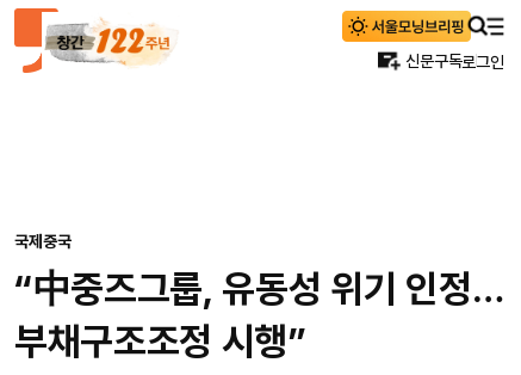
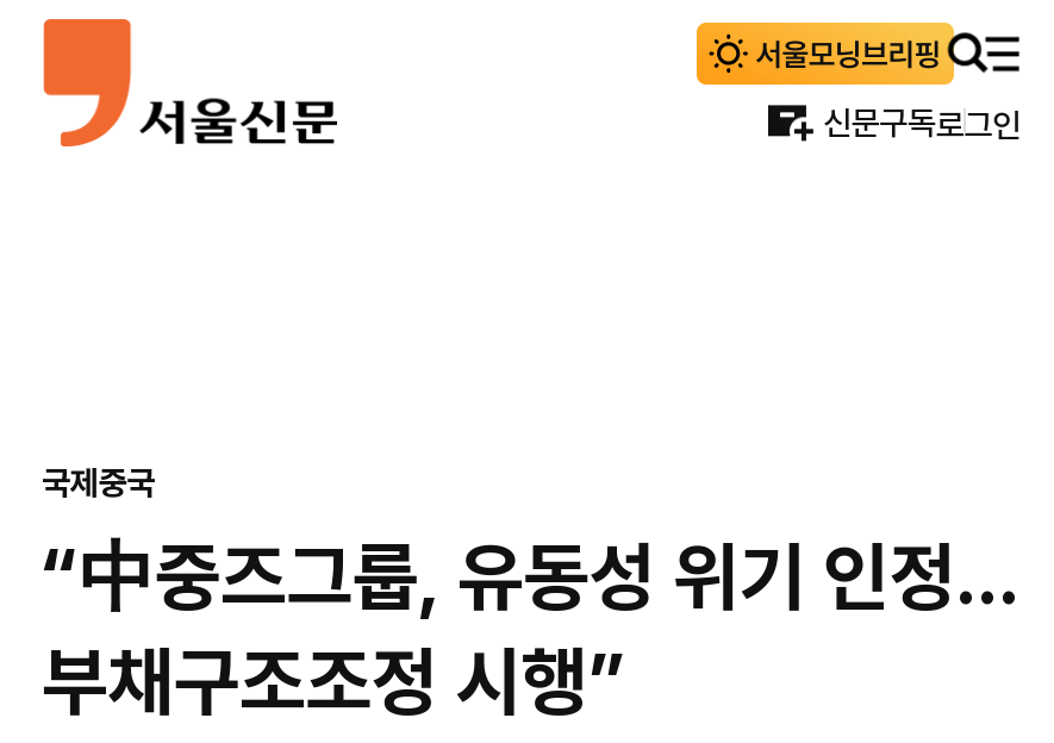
[41,12,172,72] [image] -> [49,18,354,146] [image]

